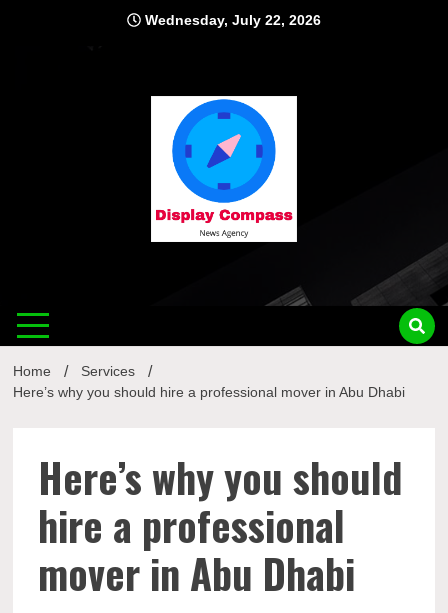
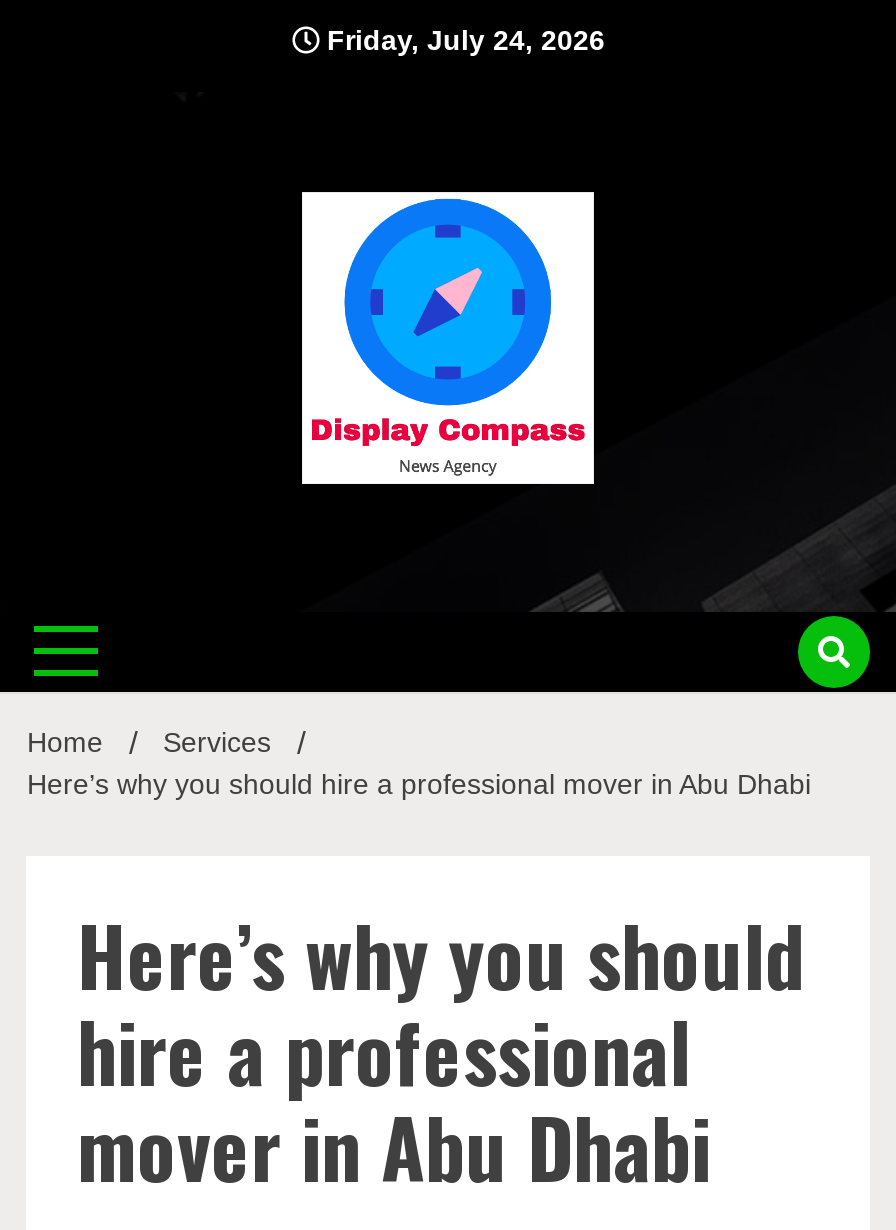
[141,12,321,28] Wednesday, July 22, 2026 -> [319,24,605,56] Friday, July 24, 2026

